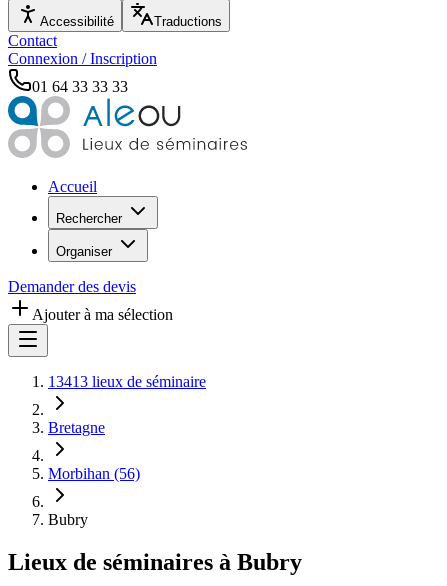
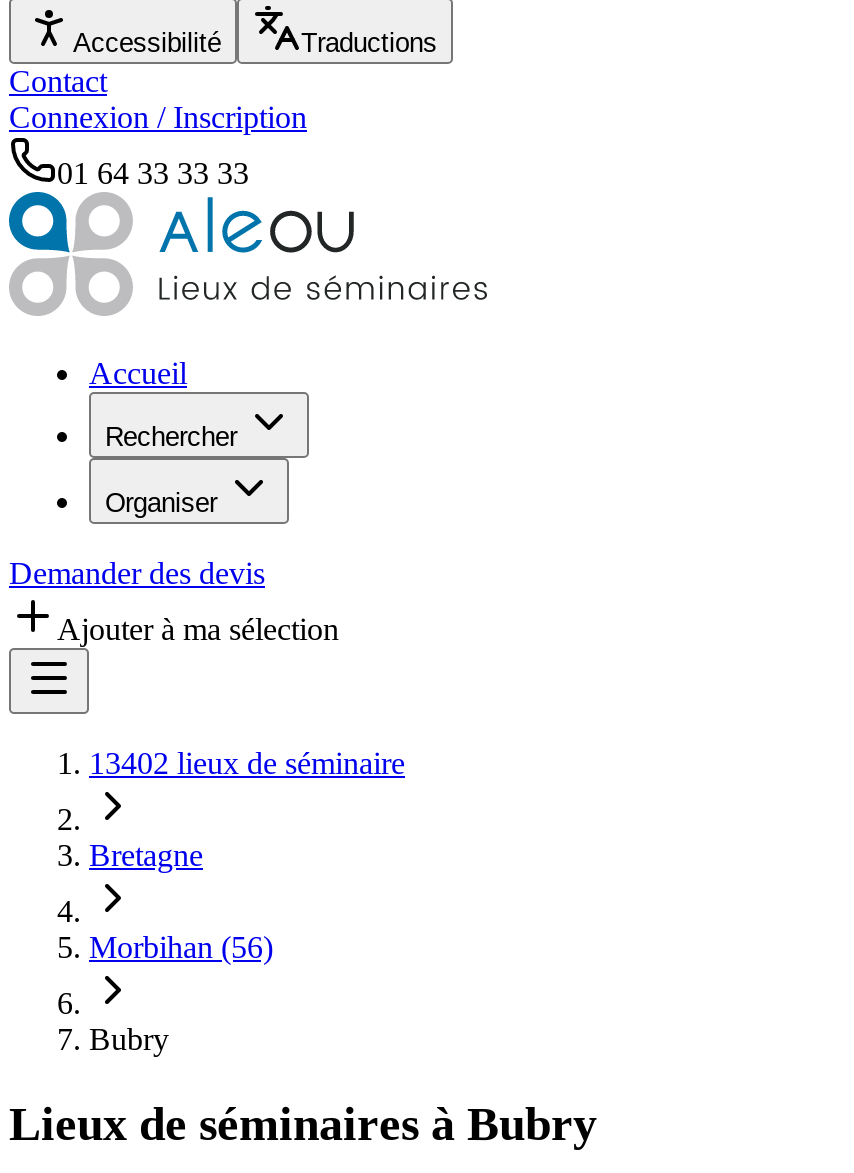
[48,373,206,390] 13413 lieux de séminaire -> [89,746,405,780] 13402 lieux de séminaire

